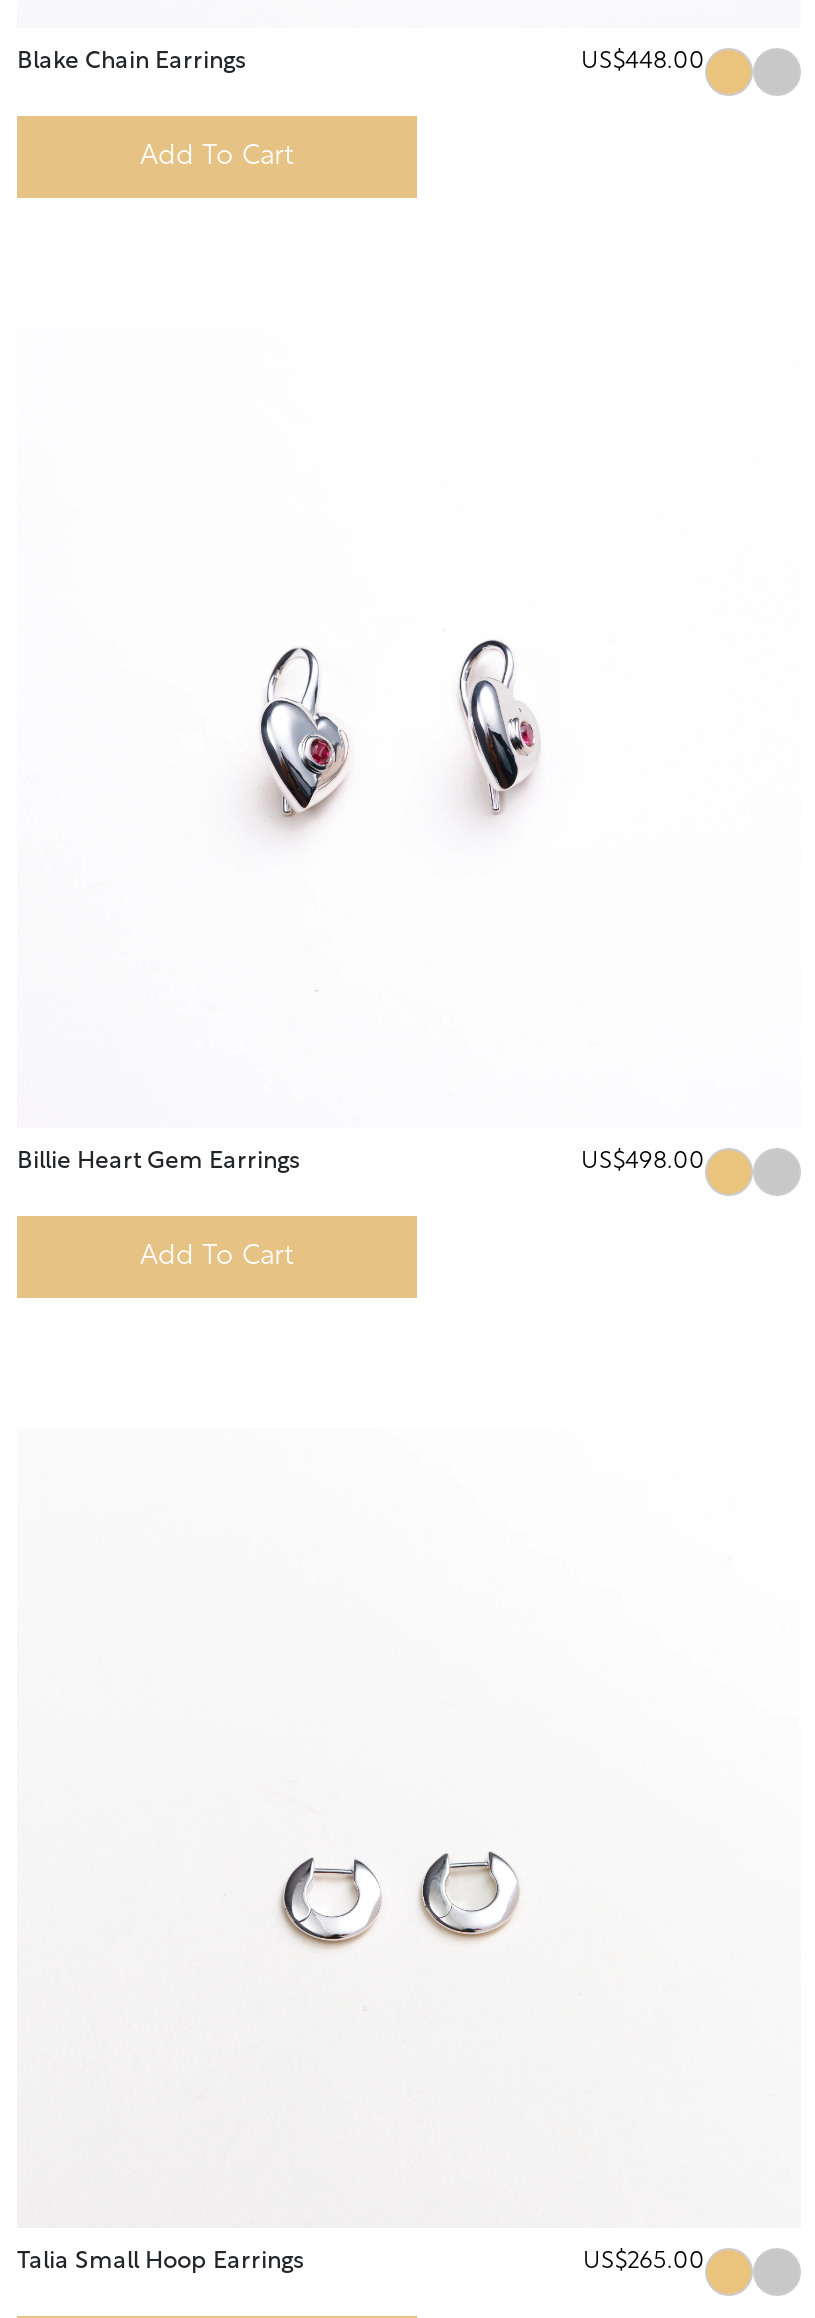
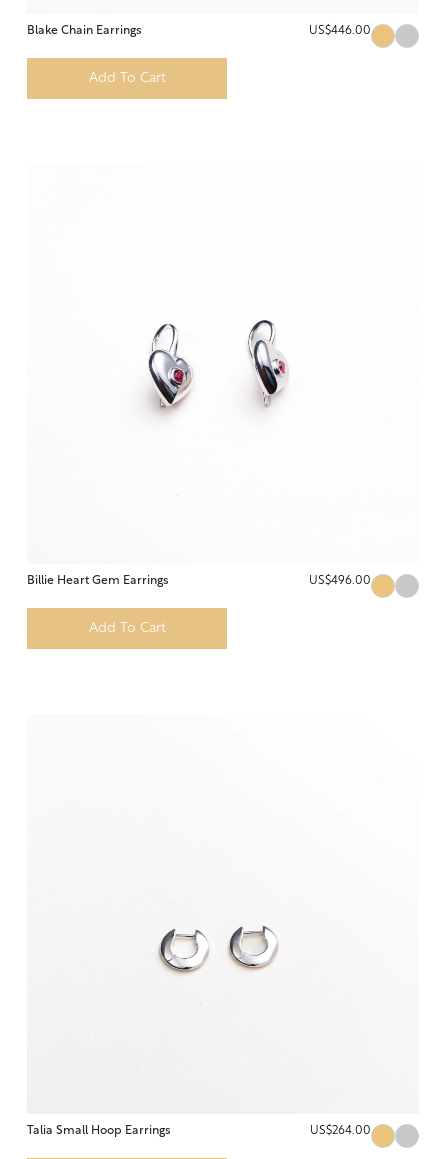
[581,50,705,74] US$448.00 -> [309,25,371,37] US$446.00
[581,1150,705,1174] US$498.00 -> [309,575,371,587] US$496.00
[583,2250,705,2274] US$265.00 -> [310,1125,371,1137] US$264.00

